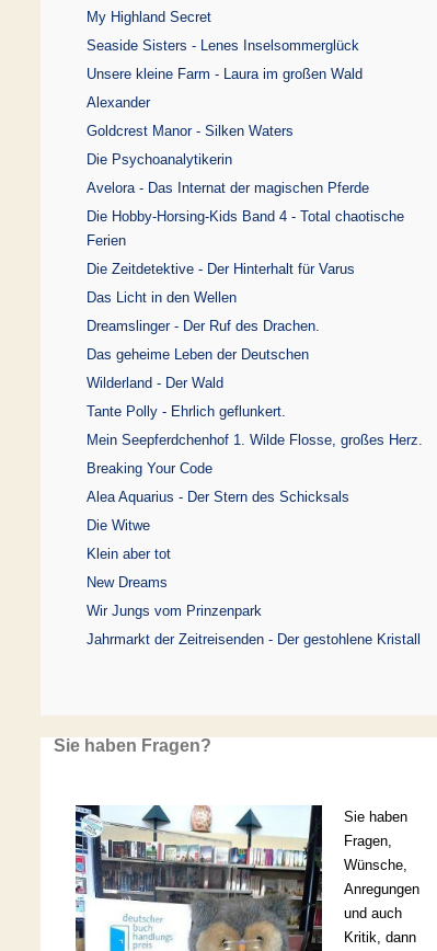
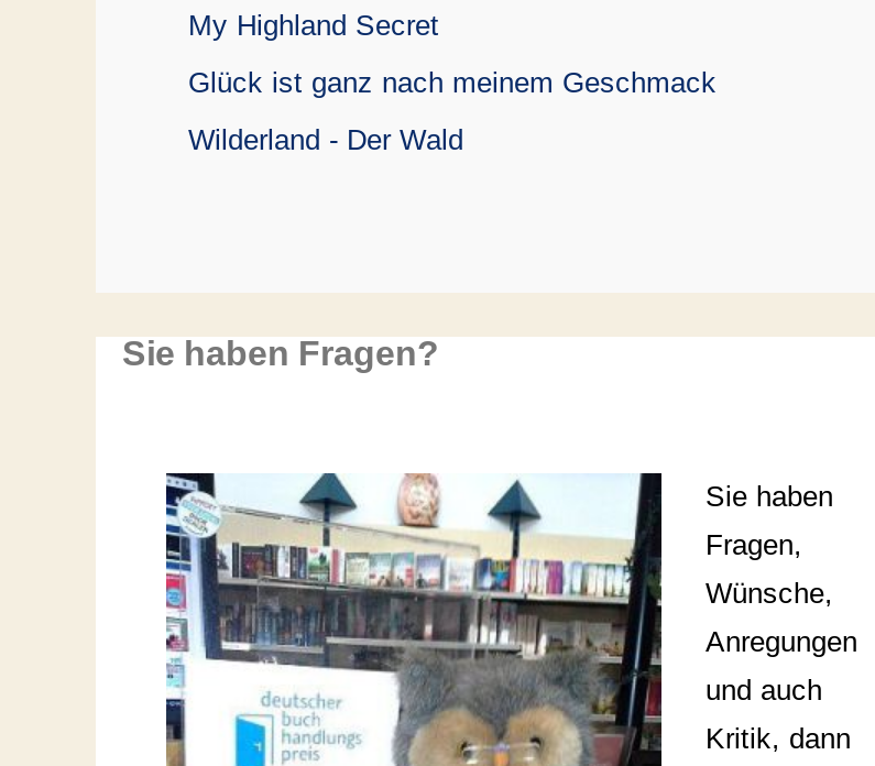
[87,38,404,363] Seaside Sisters - Lenes Inselsommerglück | Unsere kleine Farm - Laura im großen Wald | Alexander | Goldcrest Manor - Silken Waters | Die Psychoanalytikerin | Avelora - Das Internat der magischen Pferde | Die Hobby-Horsing-Kids Band 4 - Total chaotische | Ferien | Die Zeitdetektive - Der Hinterhalt für Varus | Das Licht in den Wellen | Dreamslinger - Der Ruf des Drachen. | Das geheime Leben der Deutschen -> [188,67,717,100] Glück ist ganz nach meinem Geschmack
[87,404,423,648] Tante Polly - Ehrlich geflunkert. | Mein Seepferdchenhof 1. Wilde Flosse, großes Herz. | Breaking Your Code | Alea Aquarius - Der Stern des Schicksals | Die Witwe | Klein aber tot | New Dreams | Wir Jungs vom Prinzenpark | Jahrmarkt der Zeitreisenden - Der gestohlene Kristall -> none

